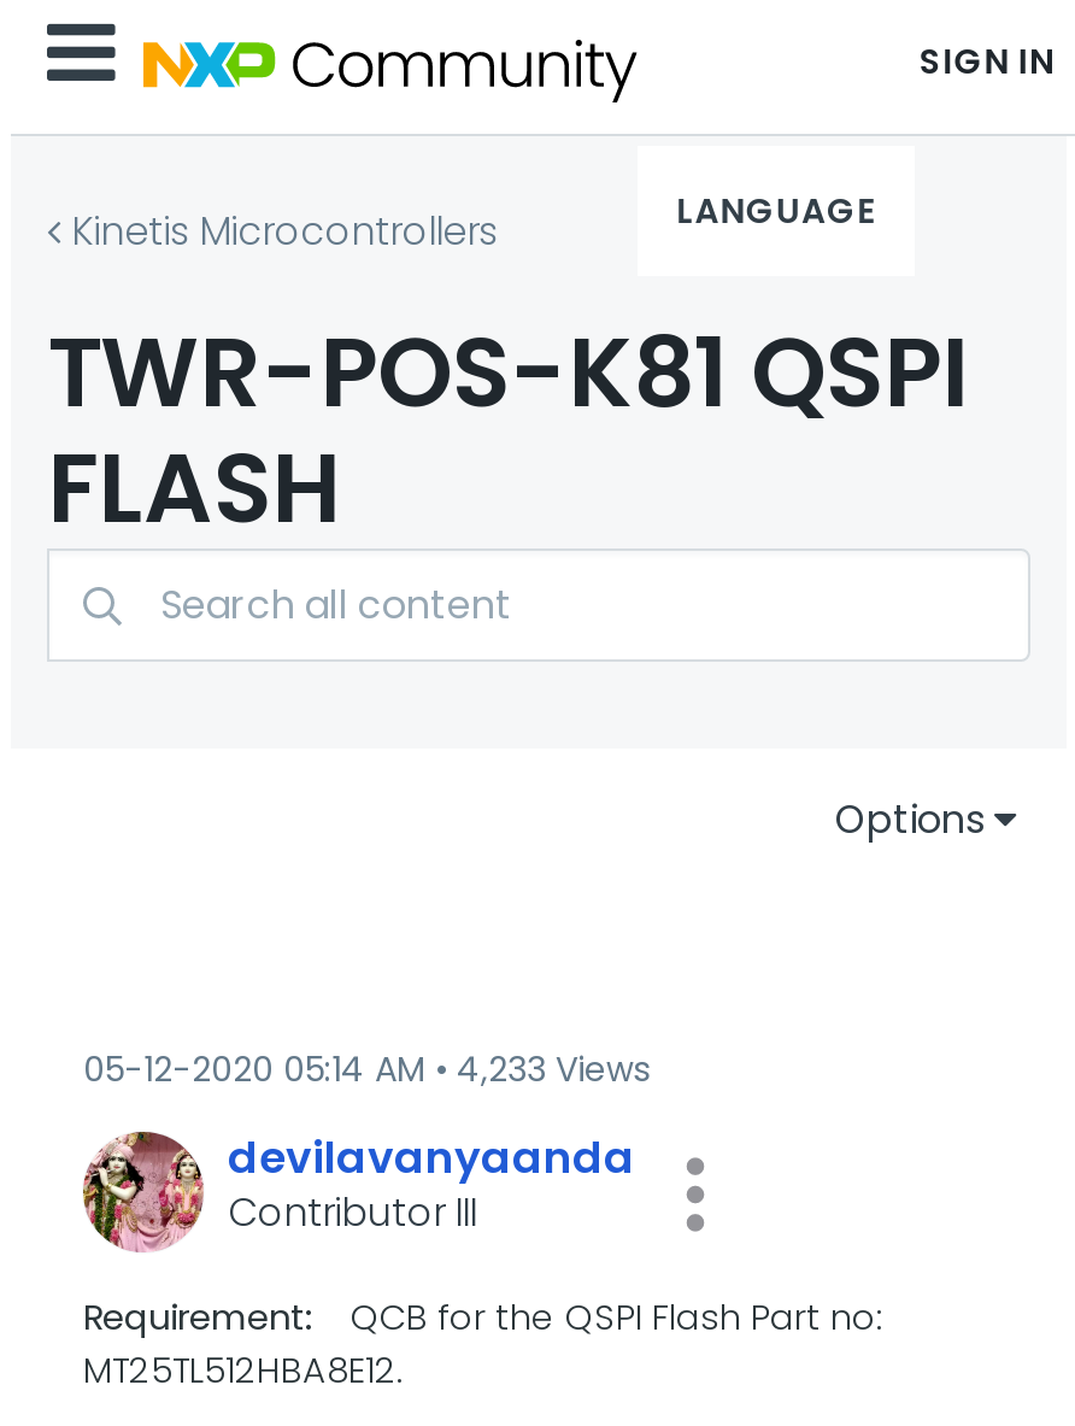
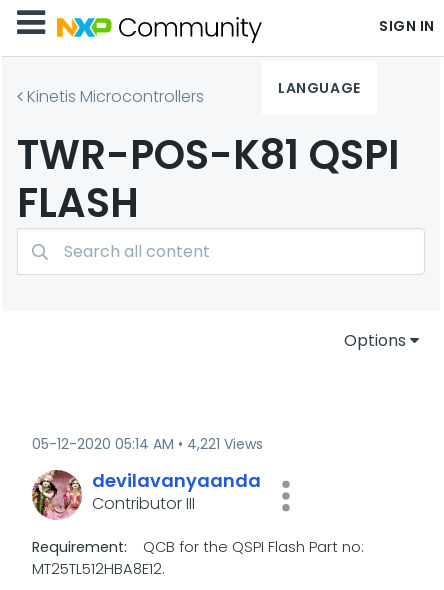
[83,1045,650,1093] 05-12-2020 05:14 AM 4,233 Views -> [32,434,263,454] 05-12-2020 05:14 AM 4,221 Views

